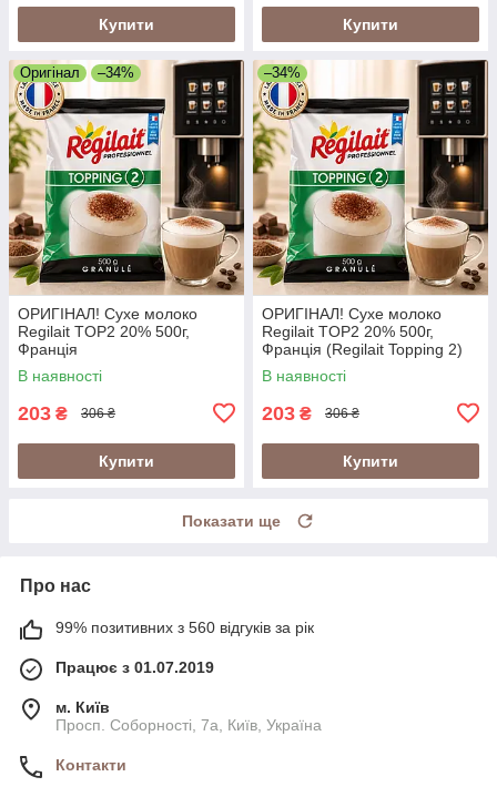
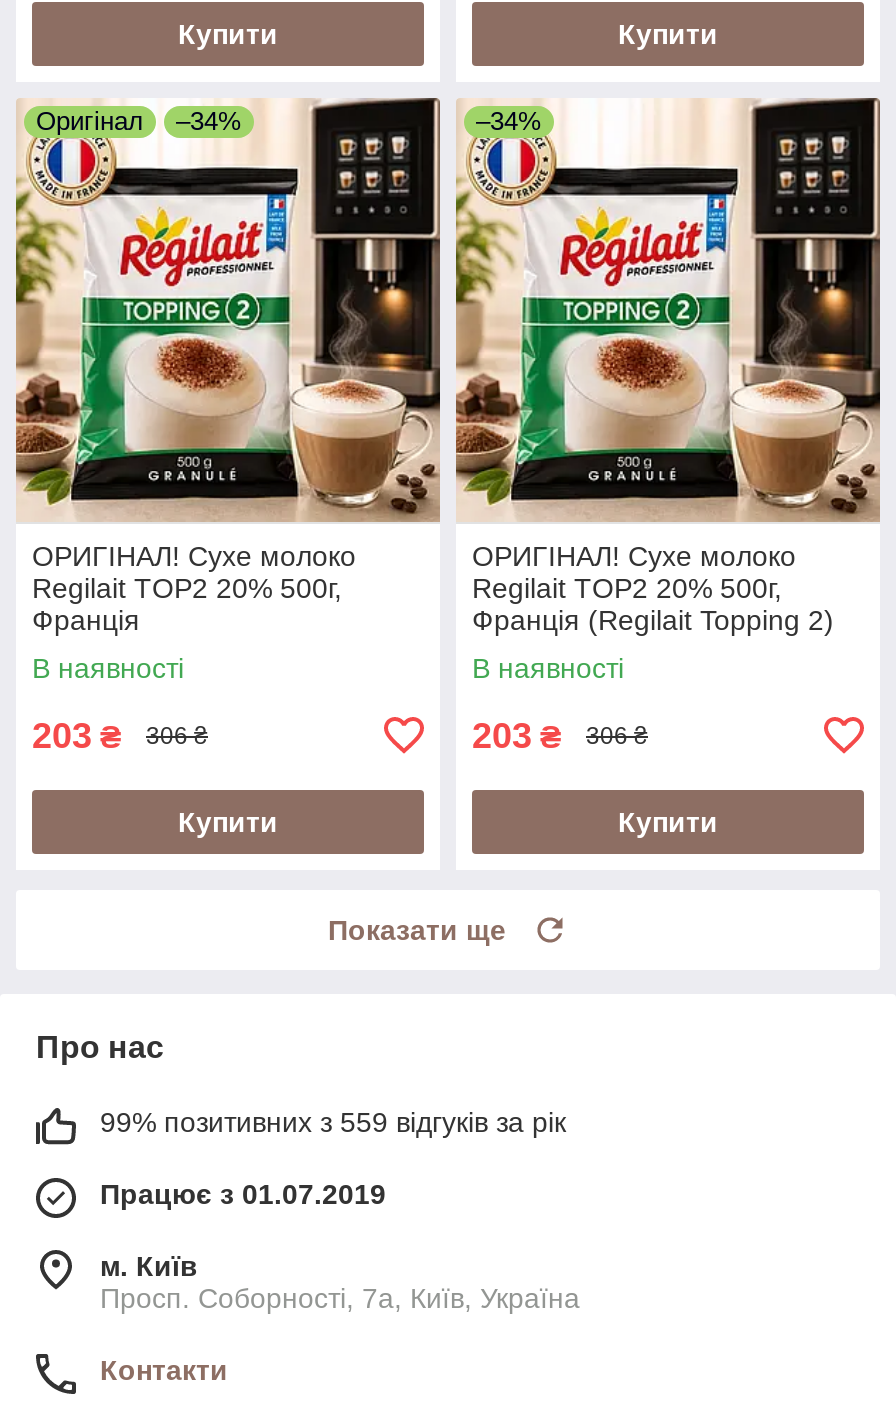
[55,618,314,636] 99% позитивних з 560 відгуків за рік -> [100,1106,566,1138] 99% позитивних з 559 відгуків за рік

